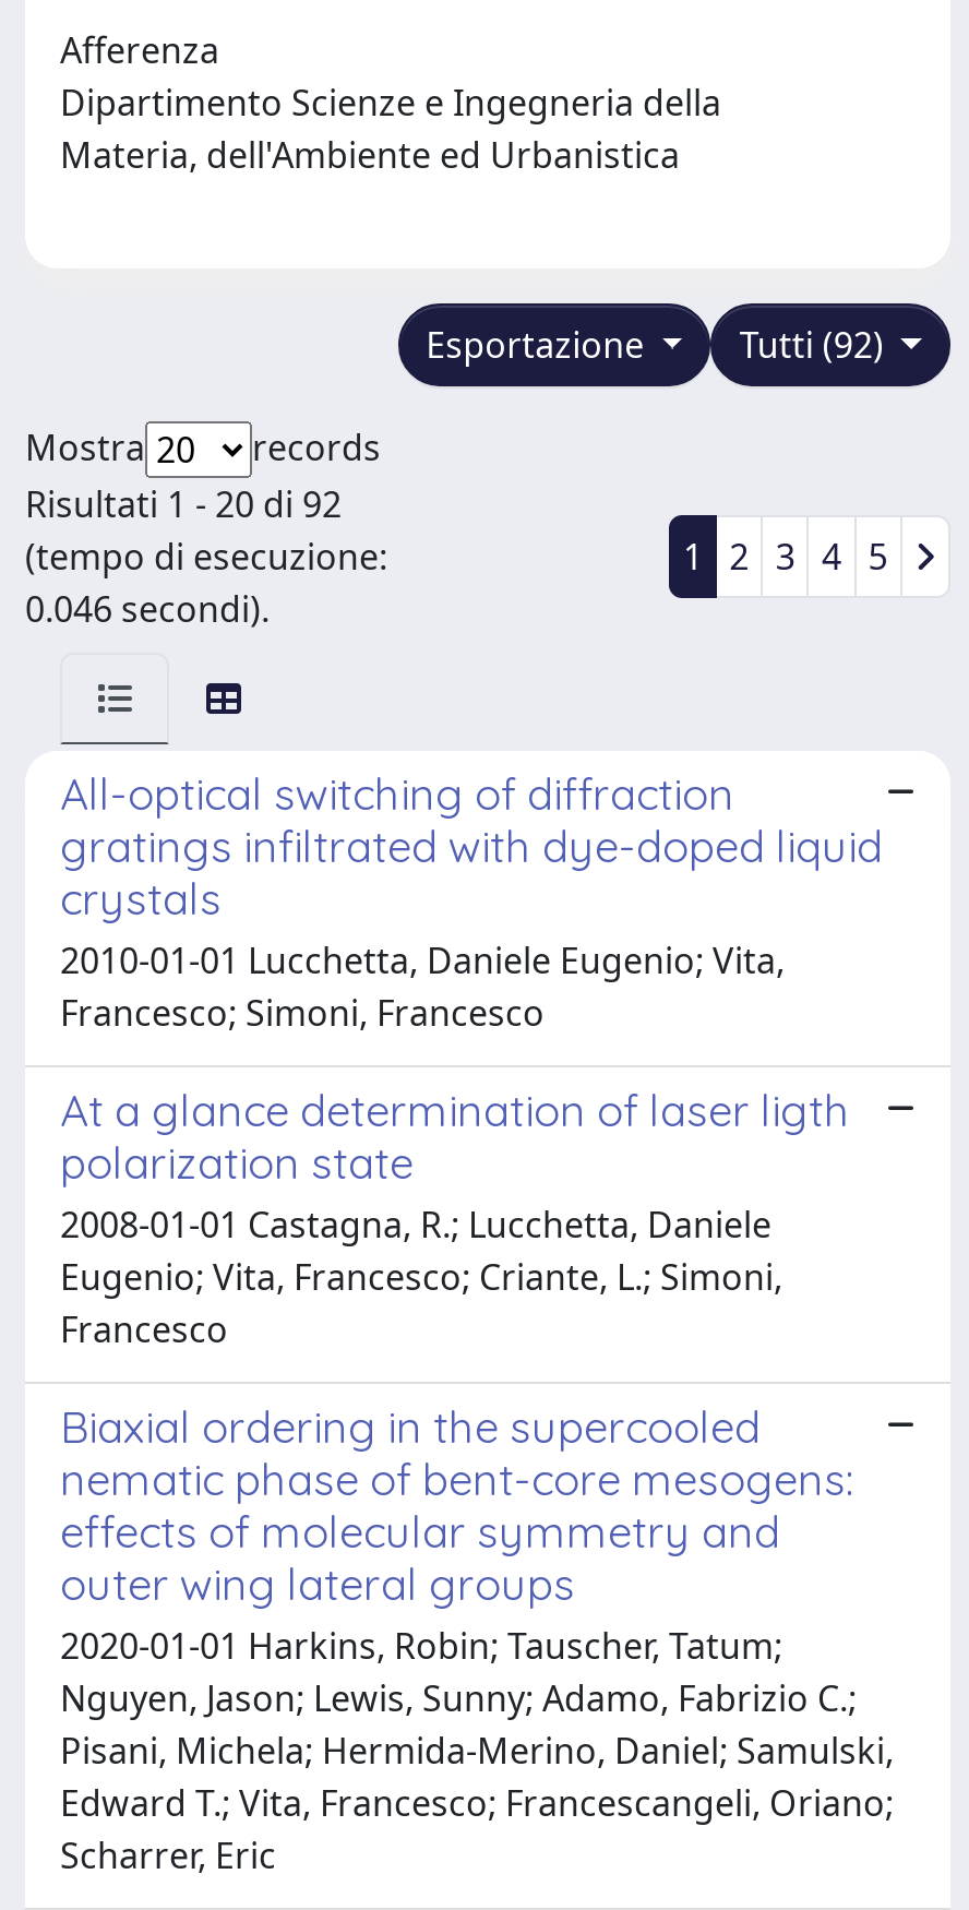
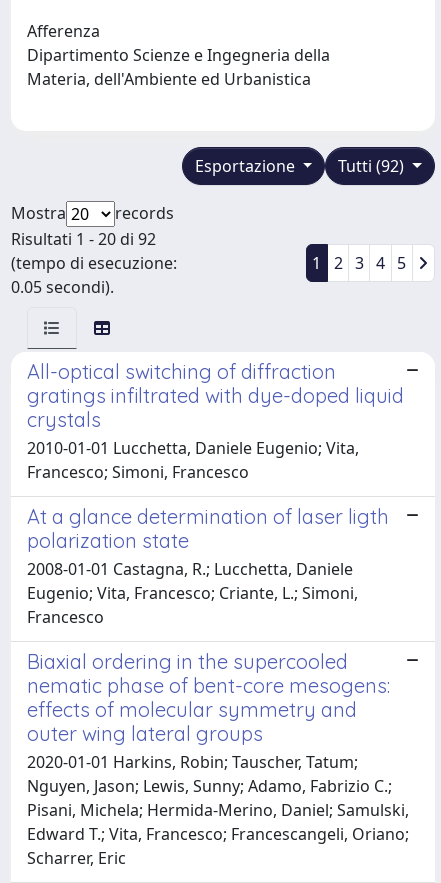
[25,585,270,633] 0.046 secondi). -> [11,276,114,298] 0.05 secondi).

